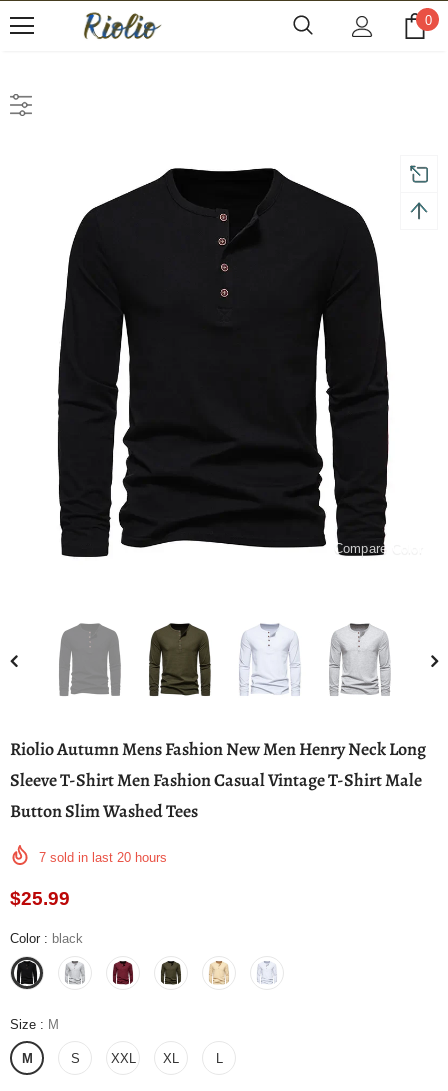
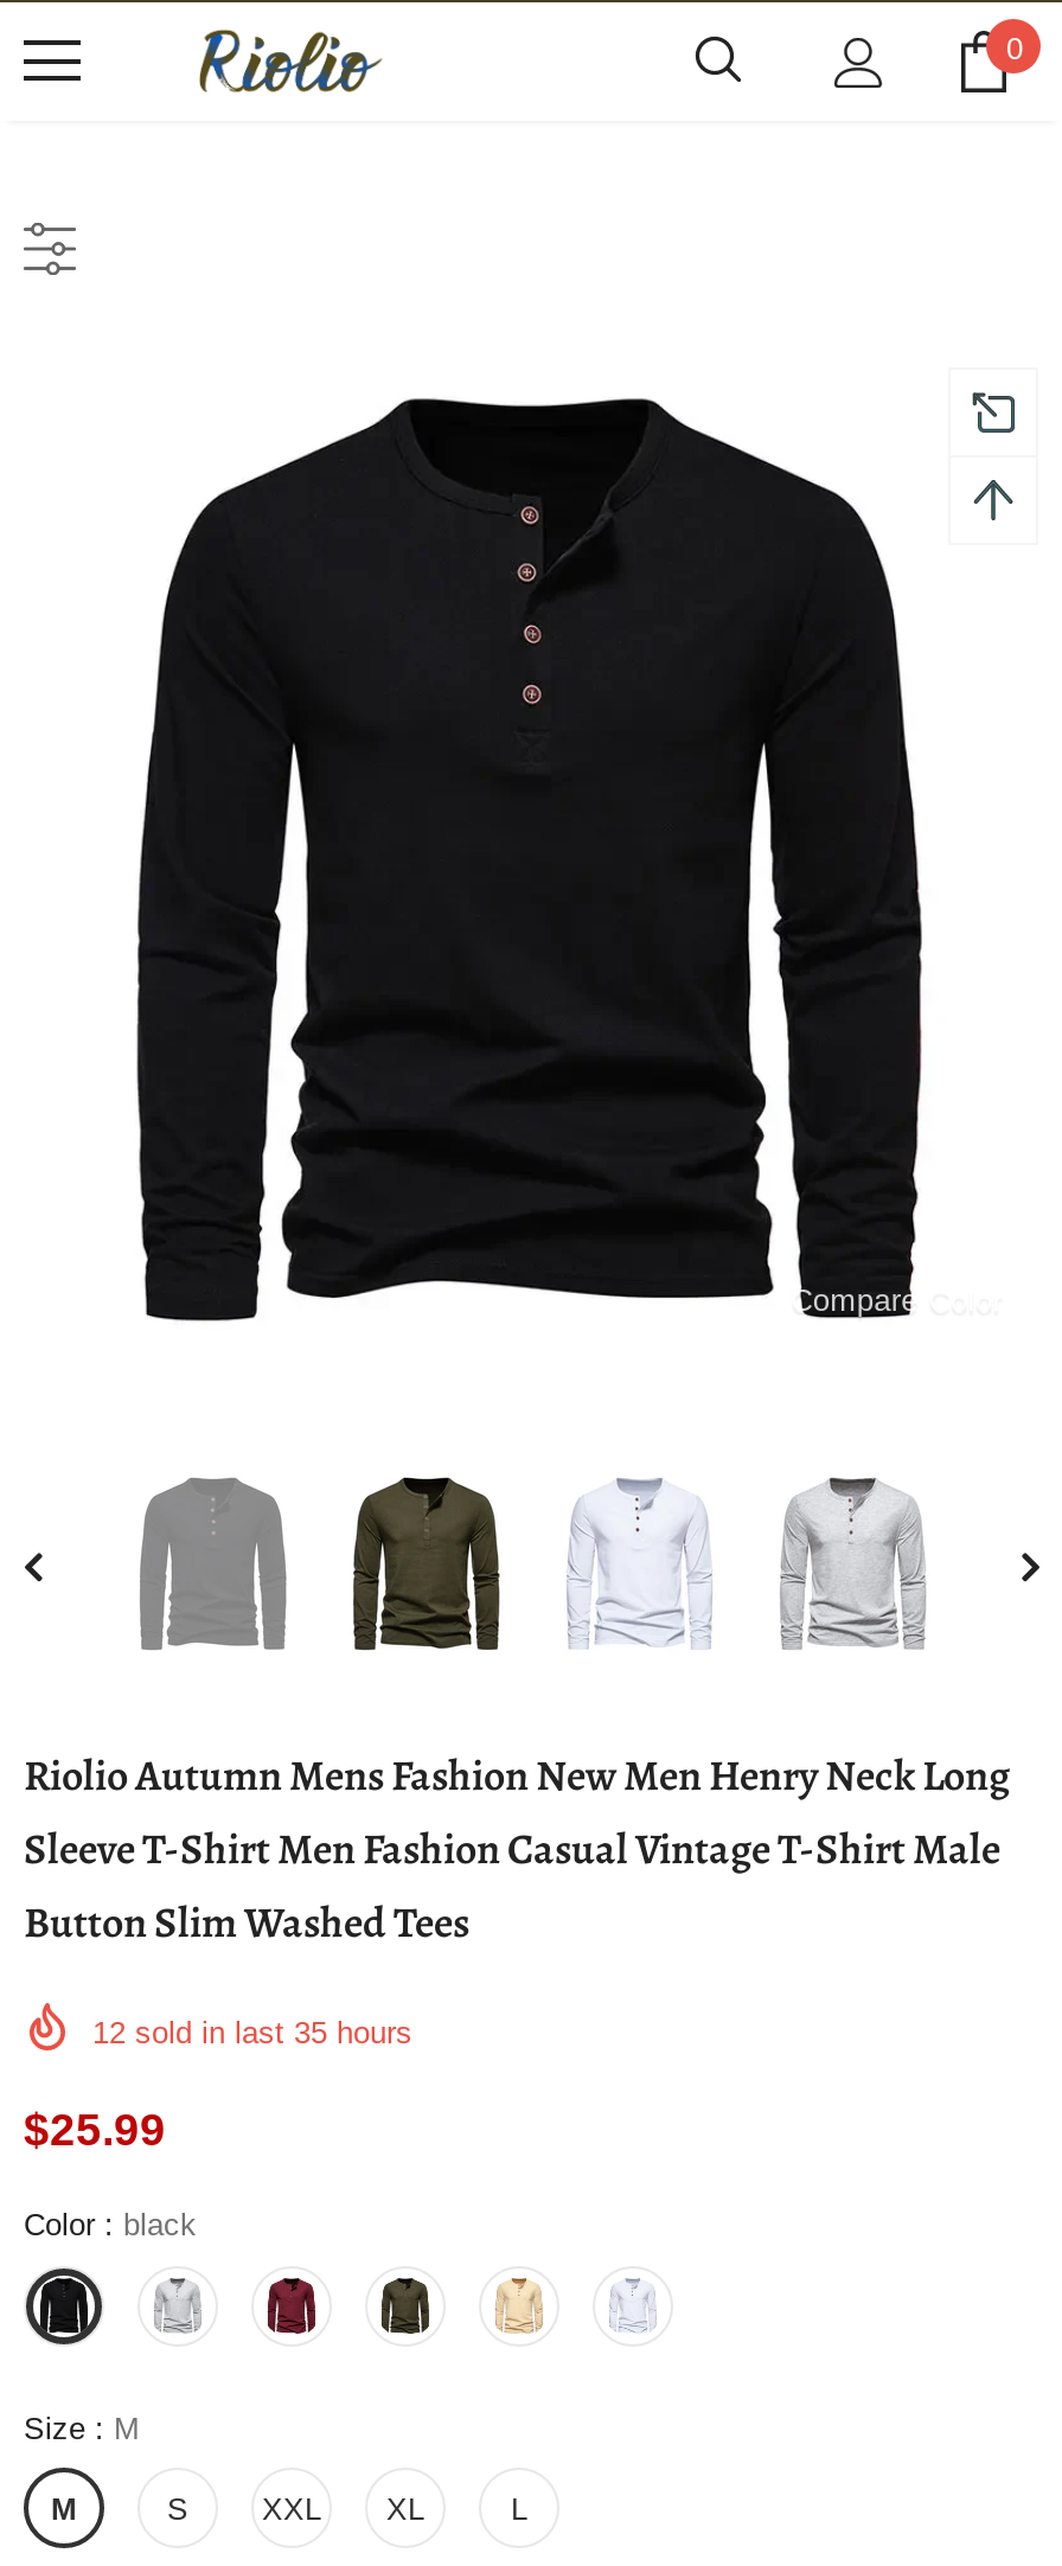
[39,850,167,865] 7 sold in last 20 hours -> [92,2015,412,2050] 12 sold in last 35 hours

